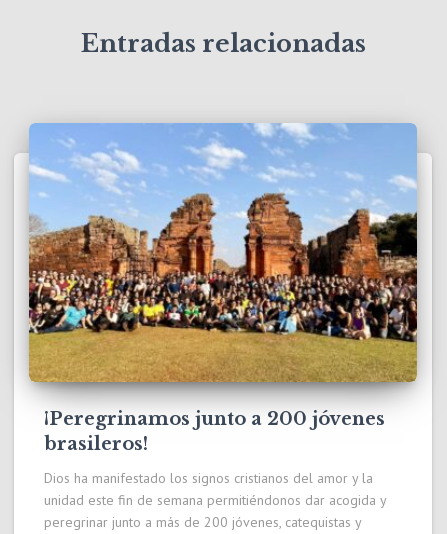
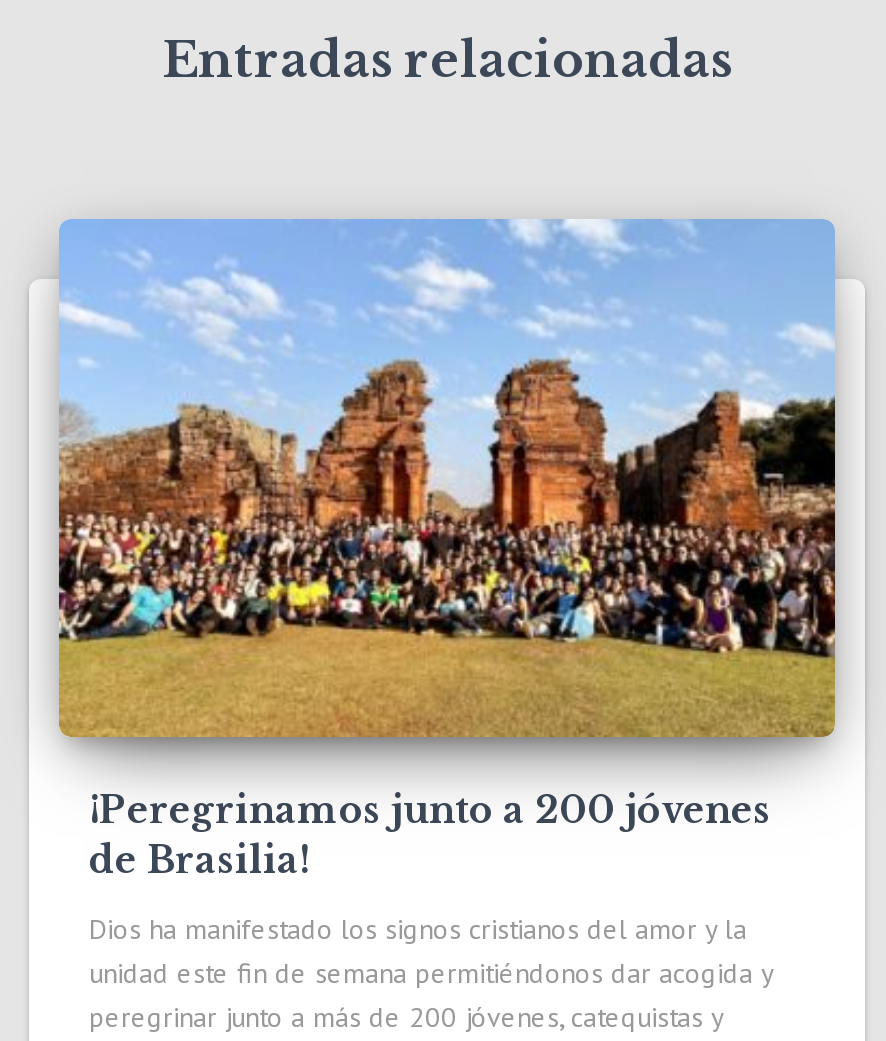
[44,433,148,455] brasileros! -> [89,838,309,882] de Brasilia!

